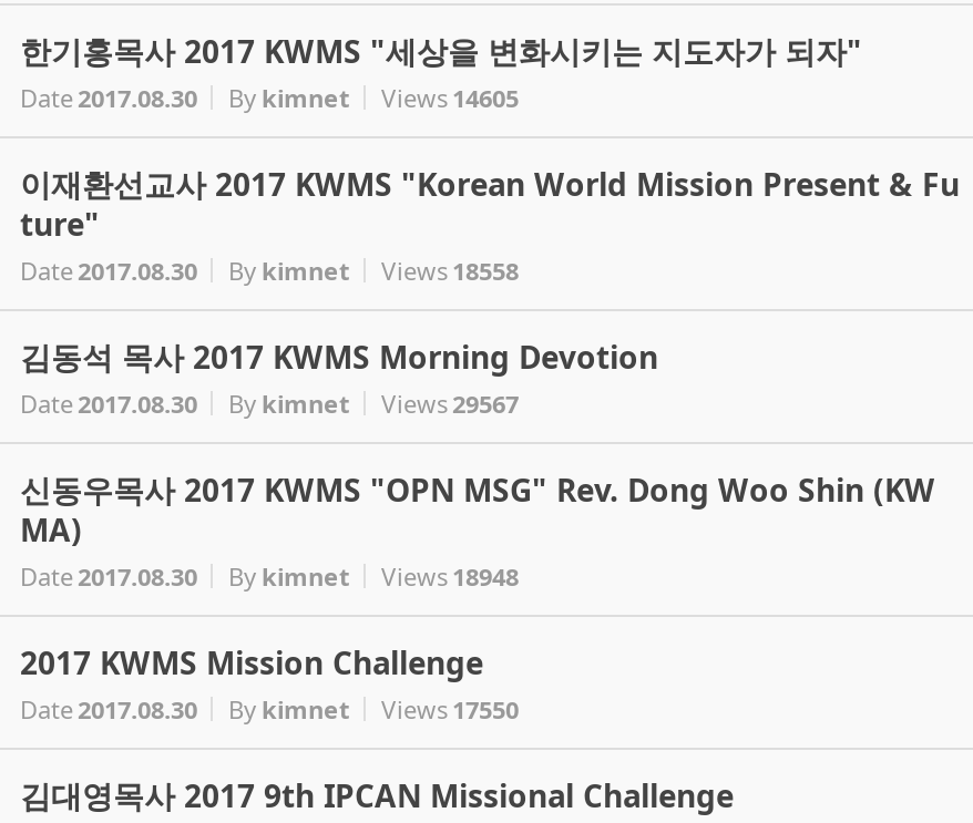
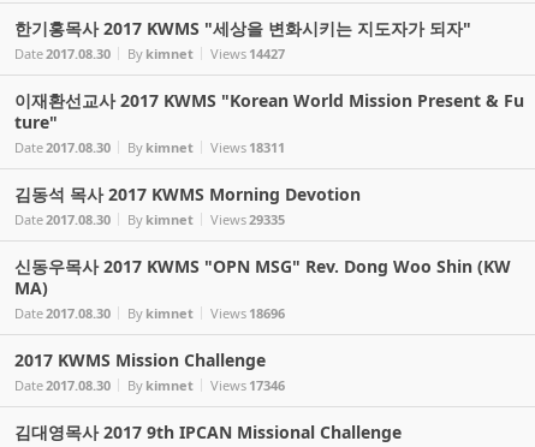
[20,81,519,114] Date 2017.08.30 By kimnet Views 14605 -> [14,44,285,62] Date 2017.08.30 By kimnet Views 14427
[20,254,519,287] Date 2017.08.30 By kimnet Views 18558 -> [14,138,285,156] Date 2017.08.30 By kimnet Views 18311
[20,387,519,420] Date 2017.08.30 By kimnet Views 29567 -> [14,210,285,228] Date 2017.08.30 By kimnet Views 29335
[20,559,519,593] Date 2017.08.30 By kimnet Views 18948 -> [14,304,285,322] Date 2017.08.30 By kimnet Views 18696
[20,692,519,726] Date 2017.08.30 By kimnet Views 17550 -> [14,376,285,394] Date 2017.08.30 By kimnet Views 17346

